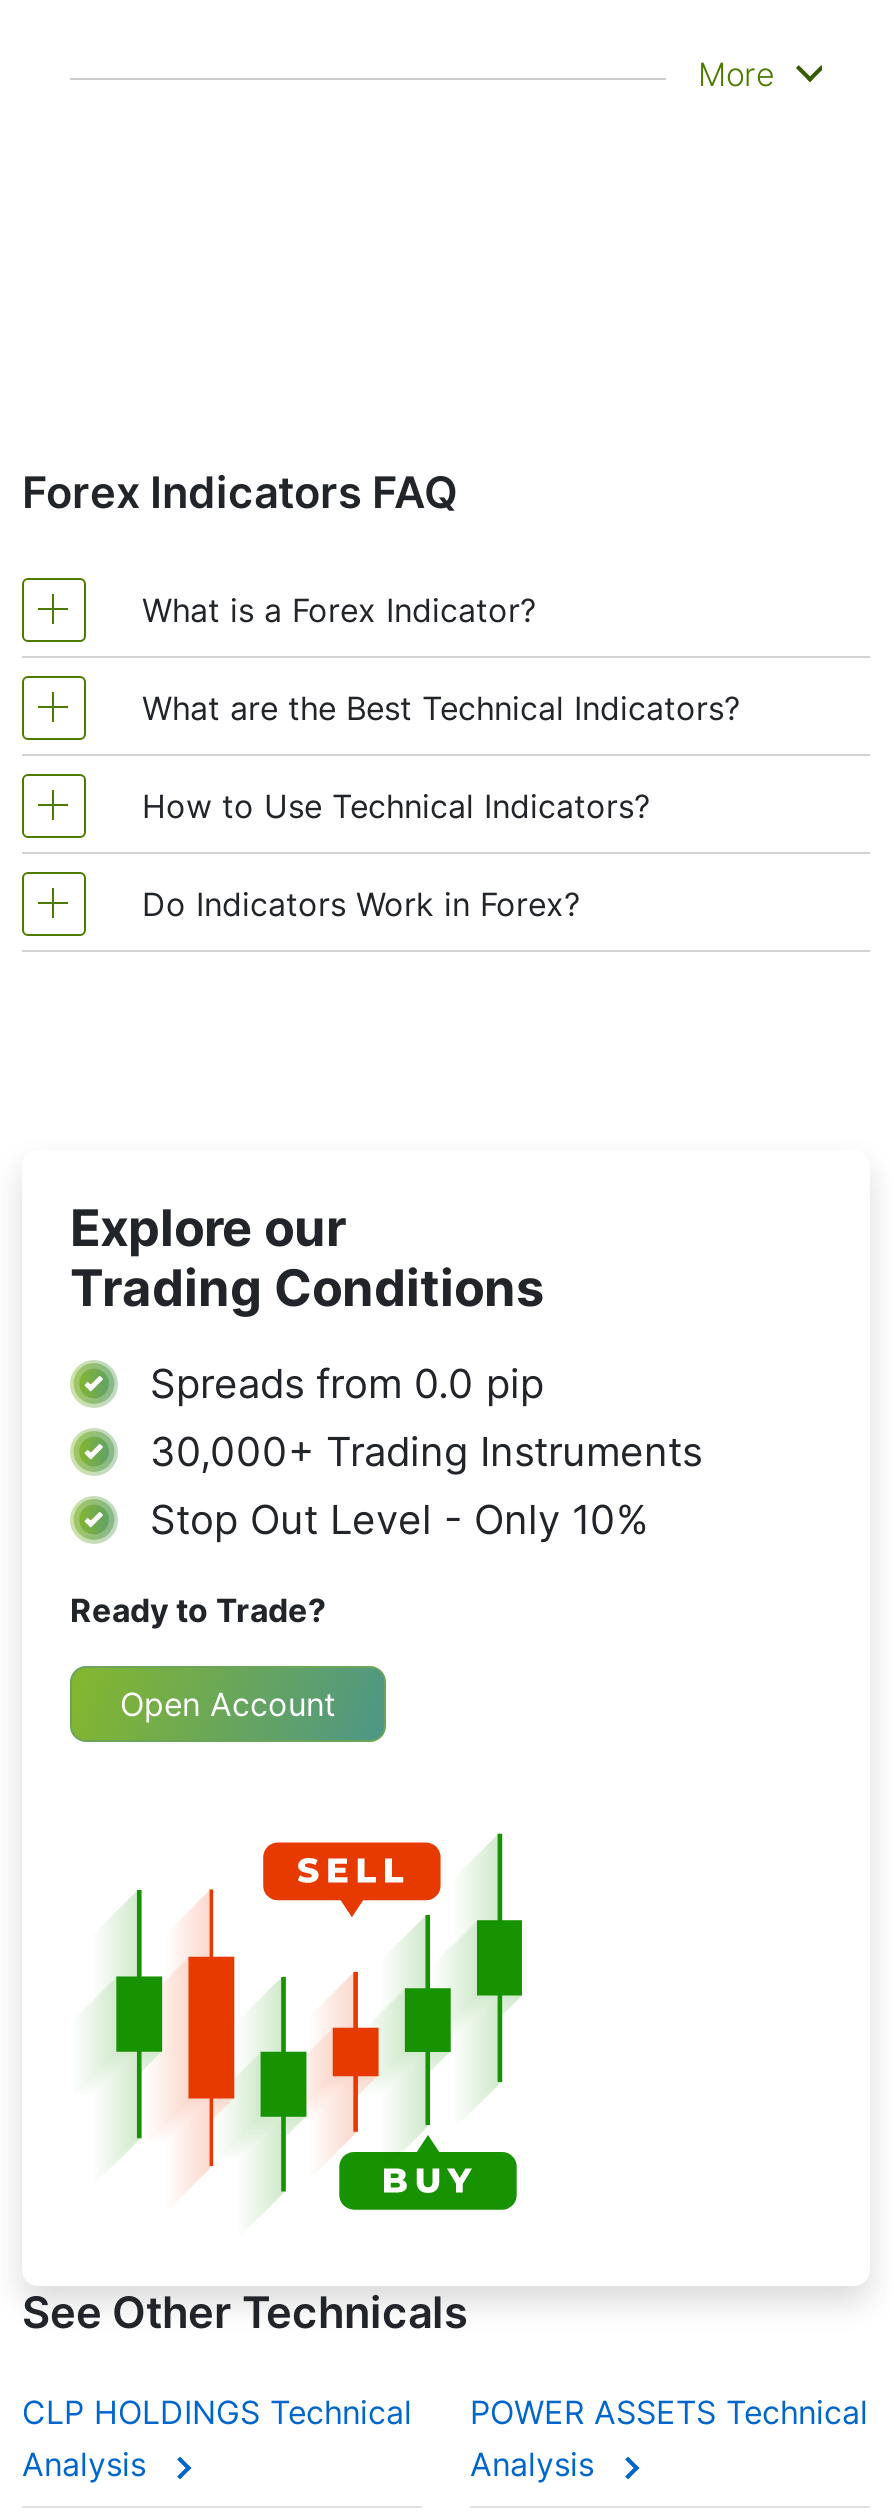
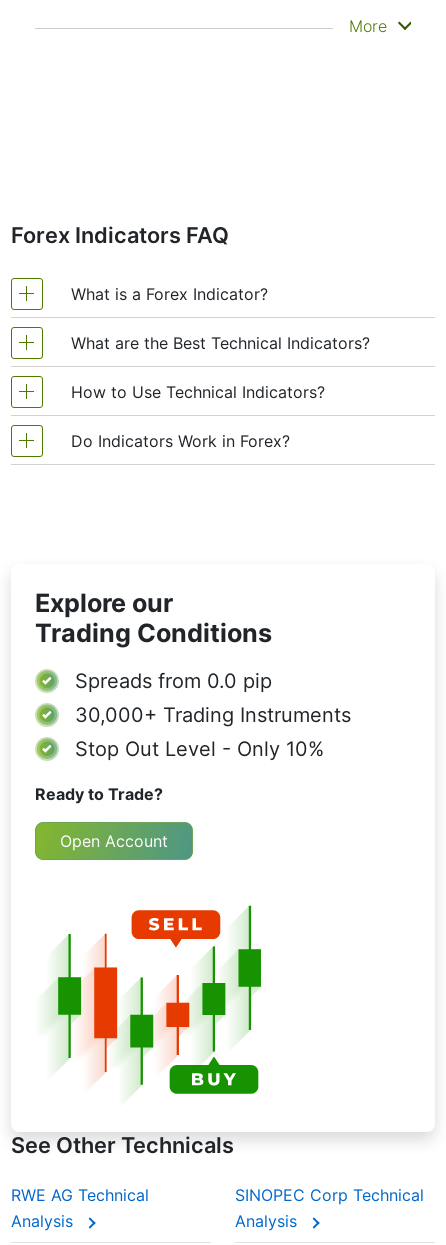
[22,2392,412,2432] CLP HOLDINGS Technical -> [11,1185,149,1205] RWE AG Technical
[470,2392,868,2432] POWER ASSETS Technical -> [235,1185,424,1205] SINOPEC Corp Technical

